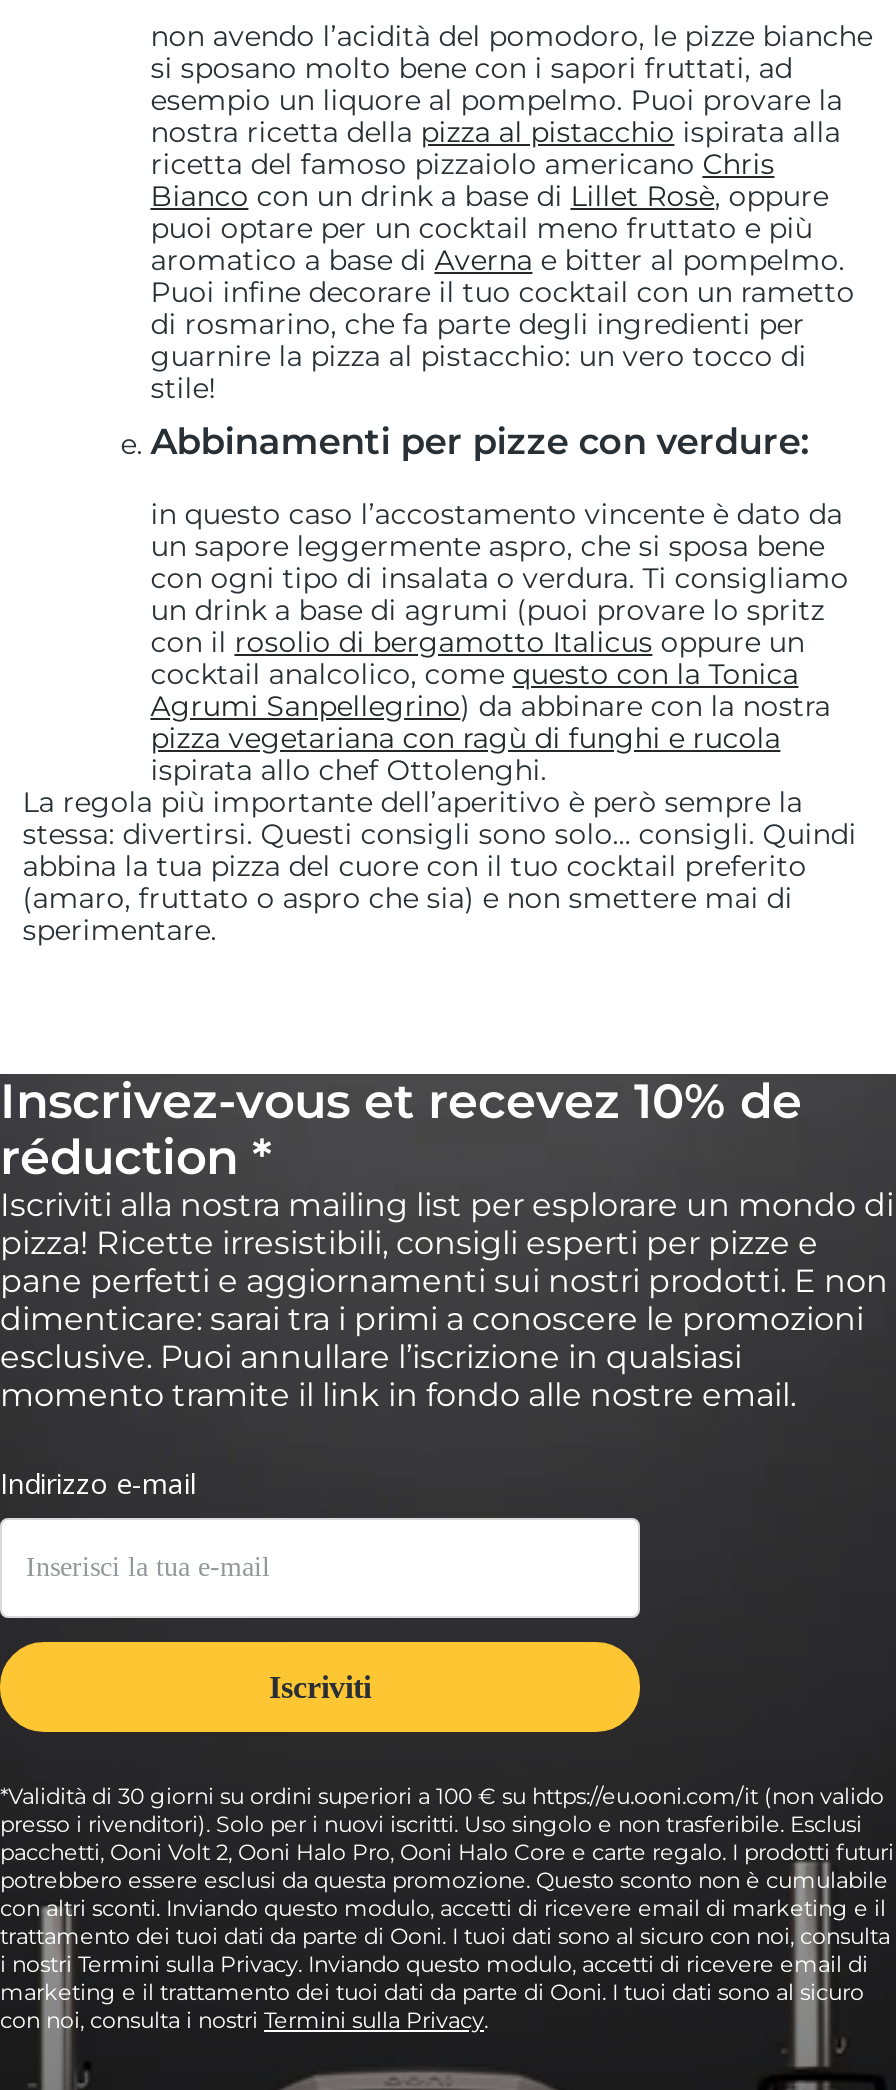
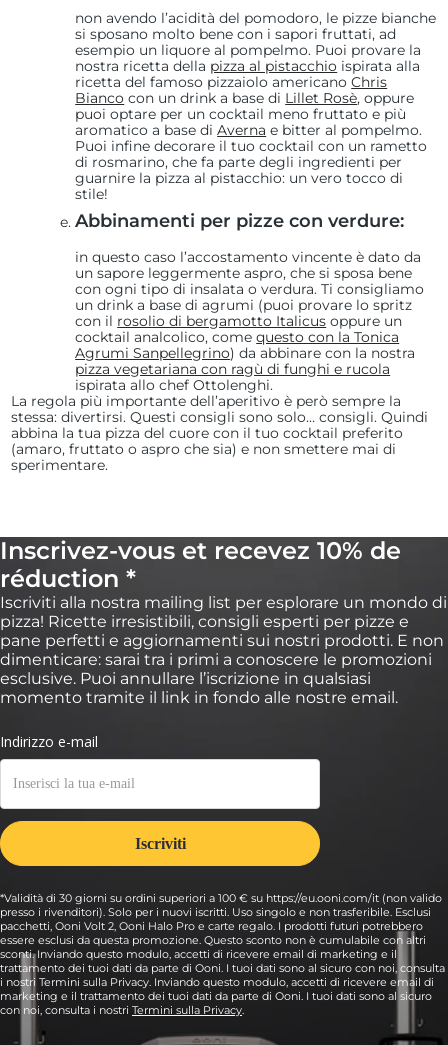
[0,1838,894,1922] pacchetti, Ooni Volt 2, Ooni Halo Pro, Ooni Halo Core e carte regalo. I prodotti futuri | potrebbero essere esclusi da questa promozione. Questo sconto non è cumulabile | con altri sconti. Inviando questo modulo, accetti di ricevere email di marketing e il -> [0,919,426,961] pacchetti, Ooni Volt 2, Ooni Halo Pro e carte regalo. I prodotti futuri potrebbero | essere esclusi da questa promozione. Questo sconto non è cumulabile con altri | sconti. Inviando questo modulo, accetti di ricevere email di marketing e il

